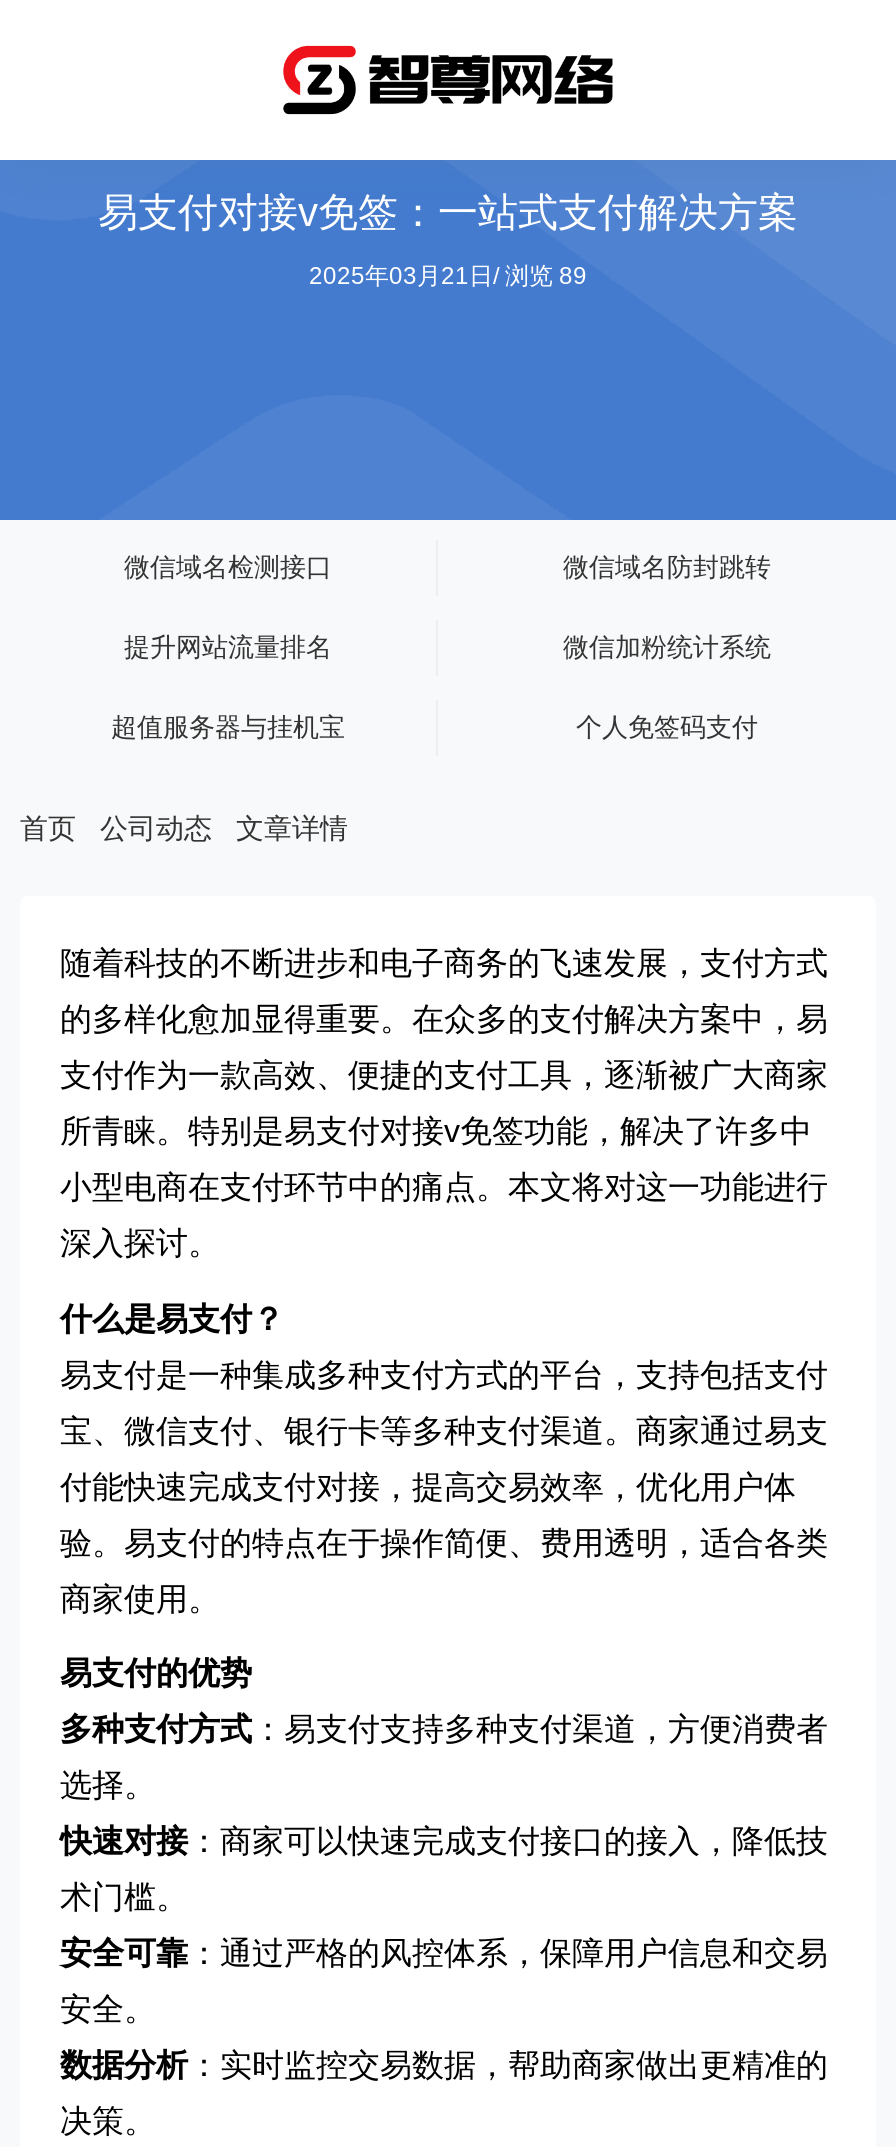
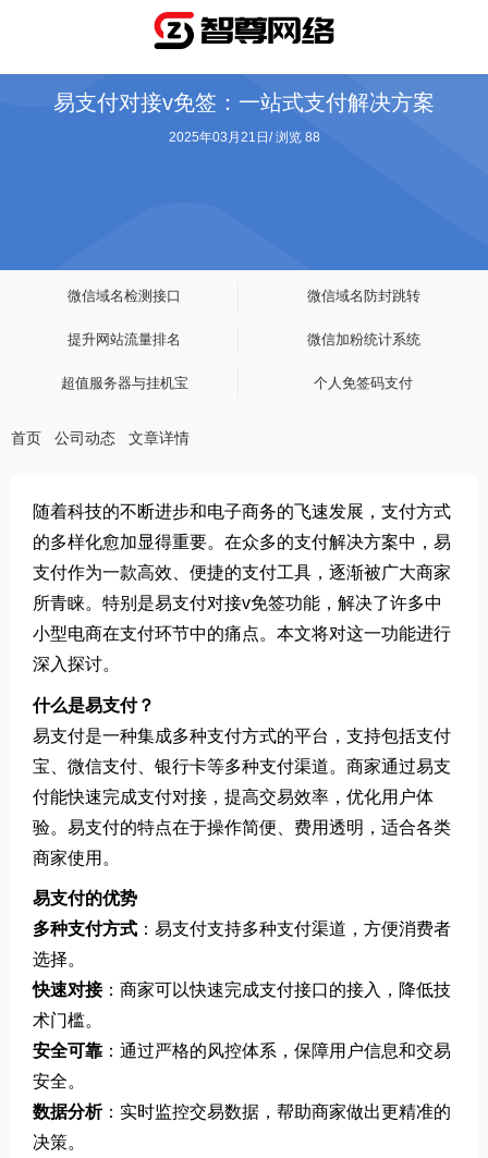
[309,262,587,290] 2025年03月21日/浏览 89 -> [168,130,320,145] 2025年03月21日/浏览 88

